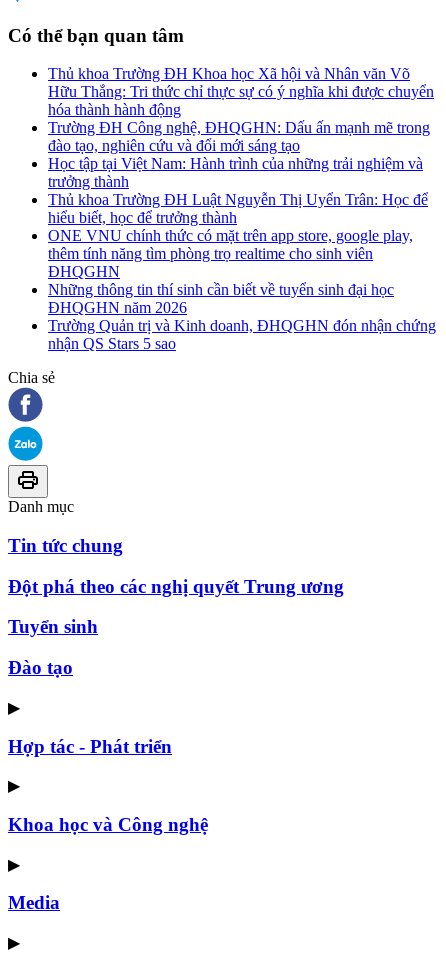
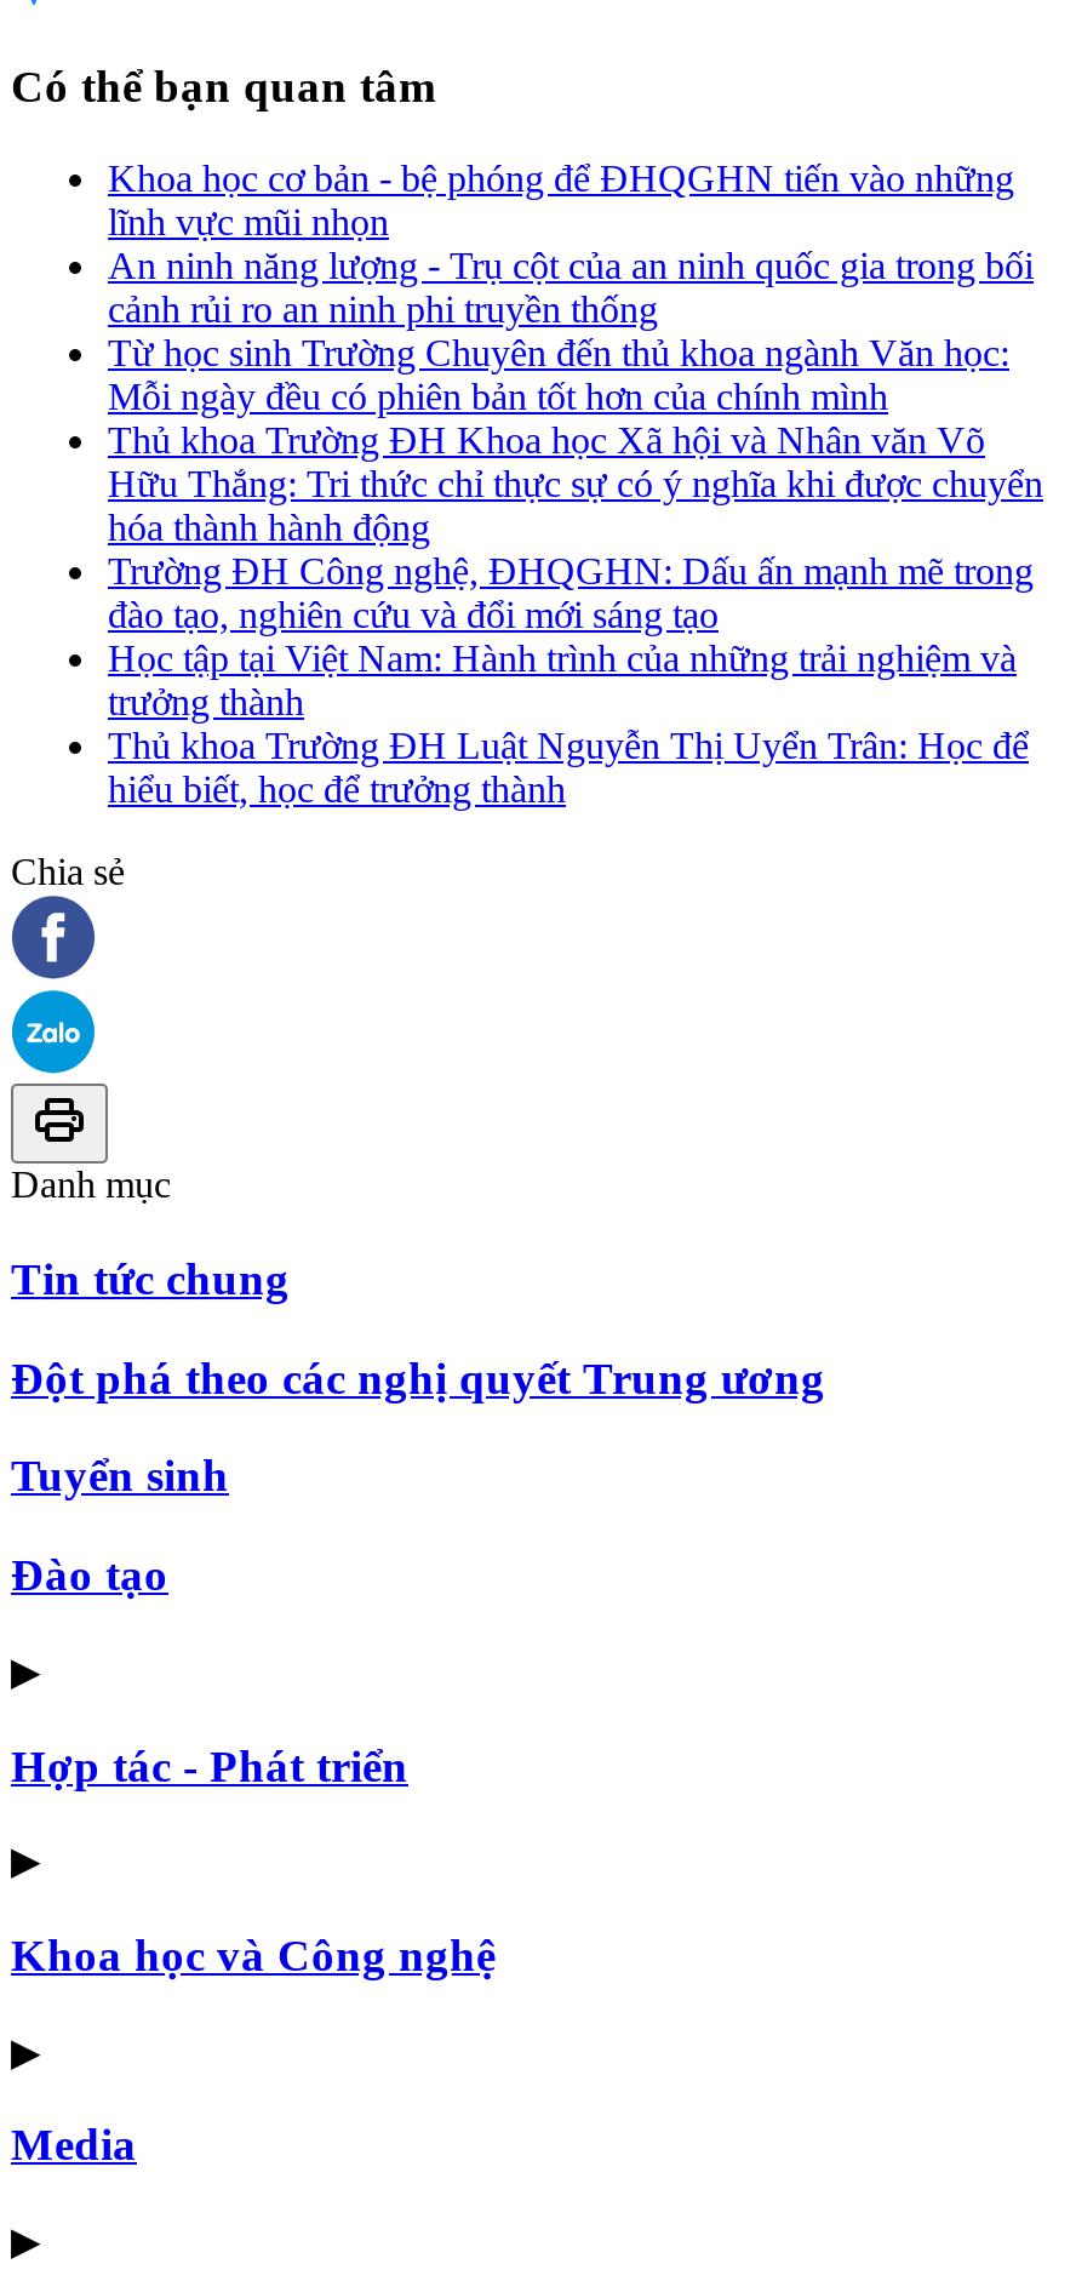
none -> [108,158,1034,417] Khoa học cơ bản - bệ phóng để ĐHQGHN tiến vào những | lĩnh vực mũi nhọn | An ninh năng lượng - Trụ cột của an ninh quốc gia trong bối | cảnh rủi ro an ninh phi truyền thống | Từ học sinh Trường Chuyên đến thủ khoa ngành Văn học: | Mỗi ngày đều có phiên bản tốt hơn của chính mình
moved [48,65,434,226] -> [108,420,1043,810]: Thủ khoa Trường ĐH Khoa học Xã hội và Nhân văn Võ | Hữu Thắng: Tri thức chỉ thực sự có ý nghĩa khi được chuyển | hóa thành hành động | ... | Thủ khoa Trường ĐH Luật Nguyễn Thị Uyển Trân: Học để | hiểu biết, học để trưởng thành
[48,227,436,352] ONE VNU chính thức có mặt trên app store, google play, | thêm tính năng tìm phòng trọ realtime cho sinh viên | ĐHQGHN | Những thông tin thí sinh cần biết về tuyển sinh đại học | ĐHQGHN năm 2026 | Trường Quản trị và Kinh doanh, ĐHQGHN đón nhận chứng | nhận QS Stars 5 sao -> none

